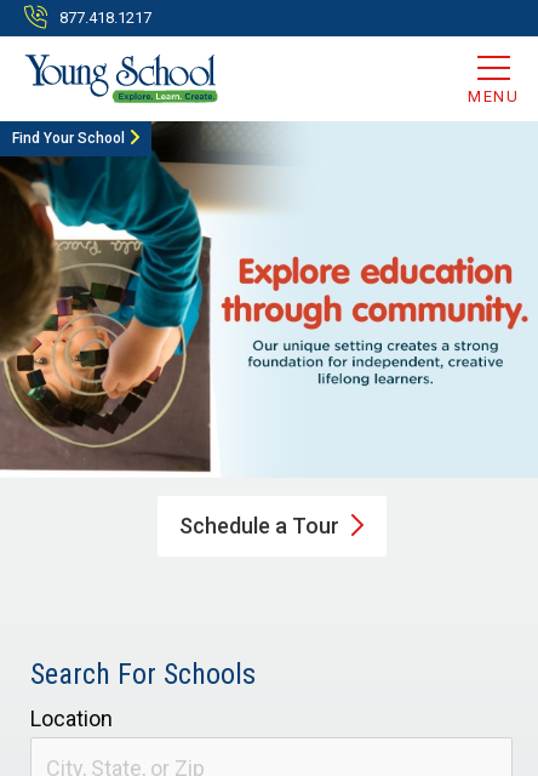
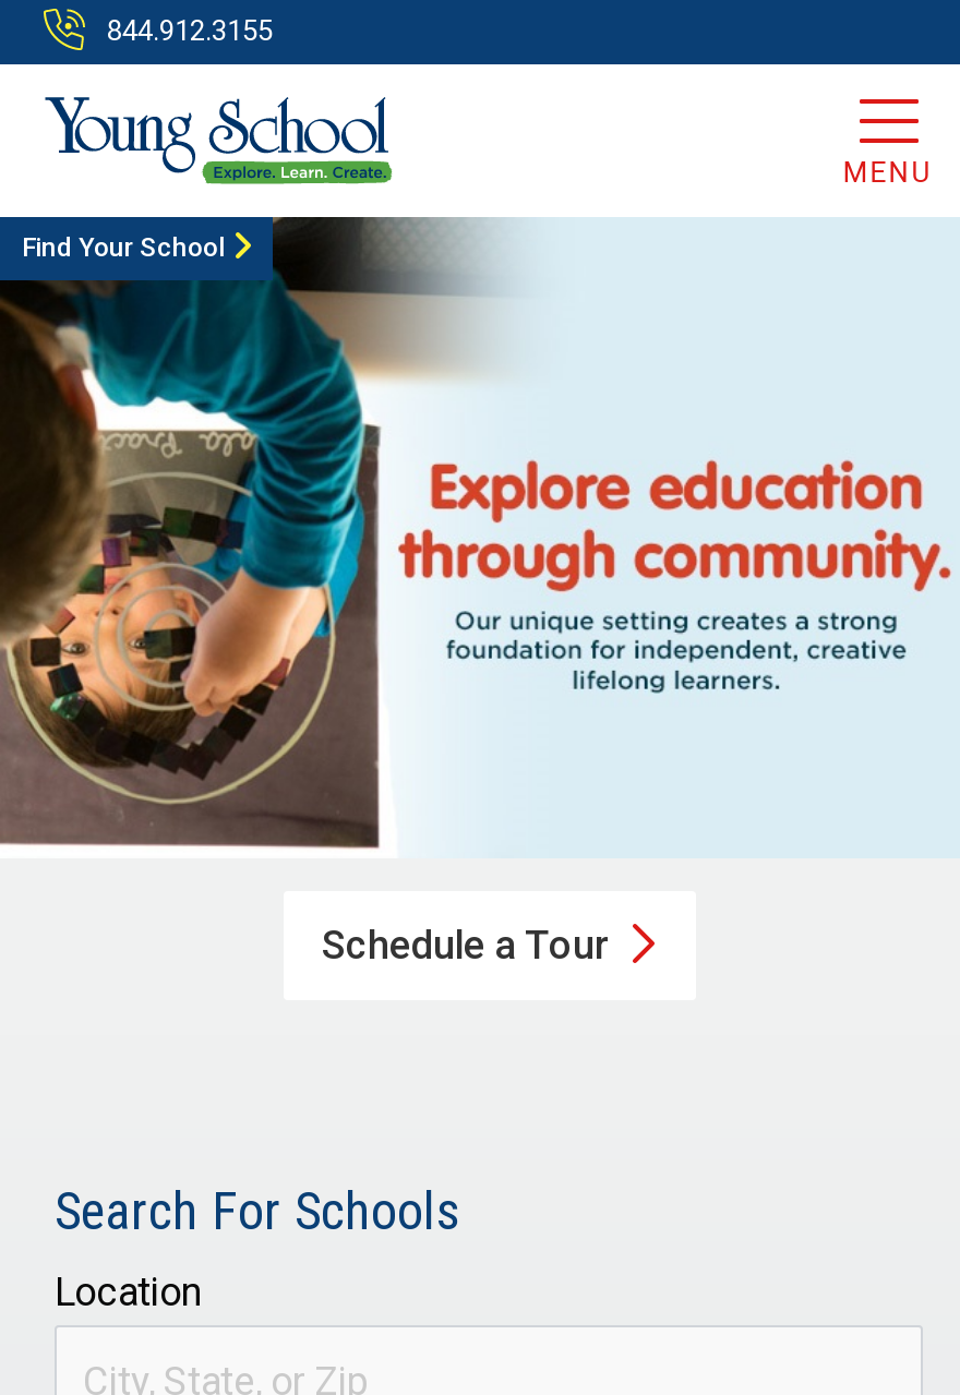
[59,8,151,27] 877.418.1217 -> [107,14,273,47] 844.912.3155

